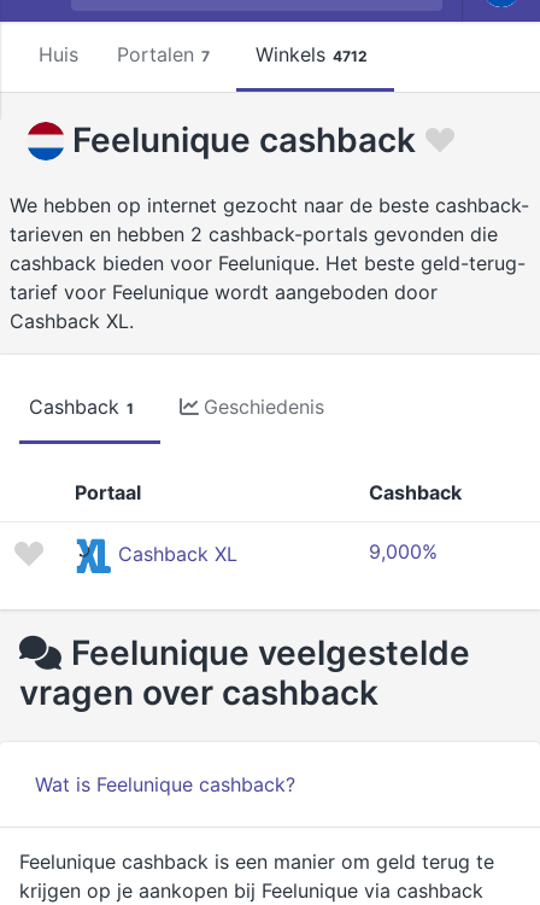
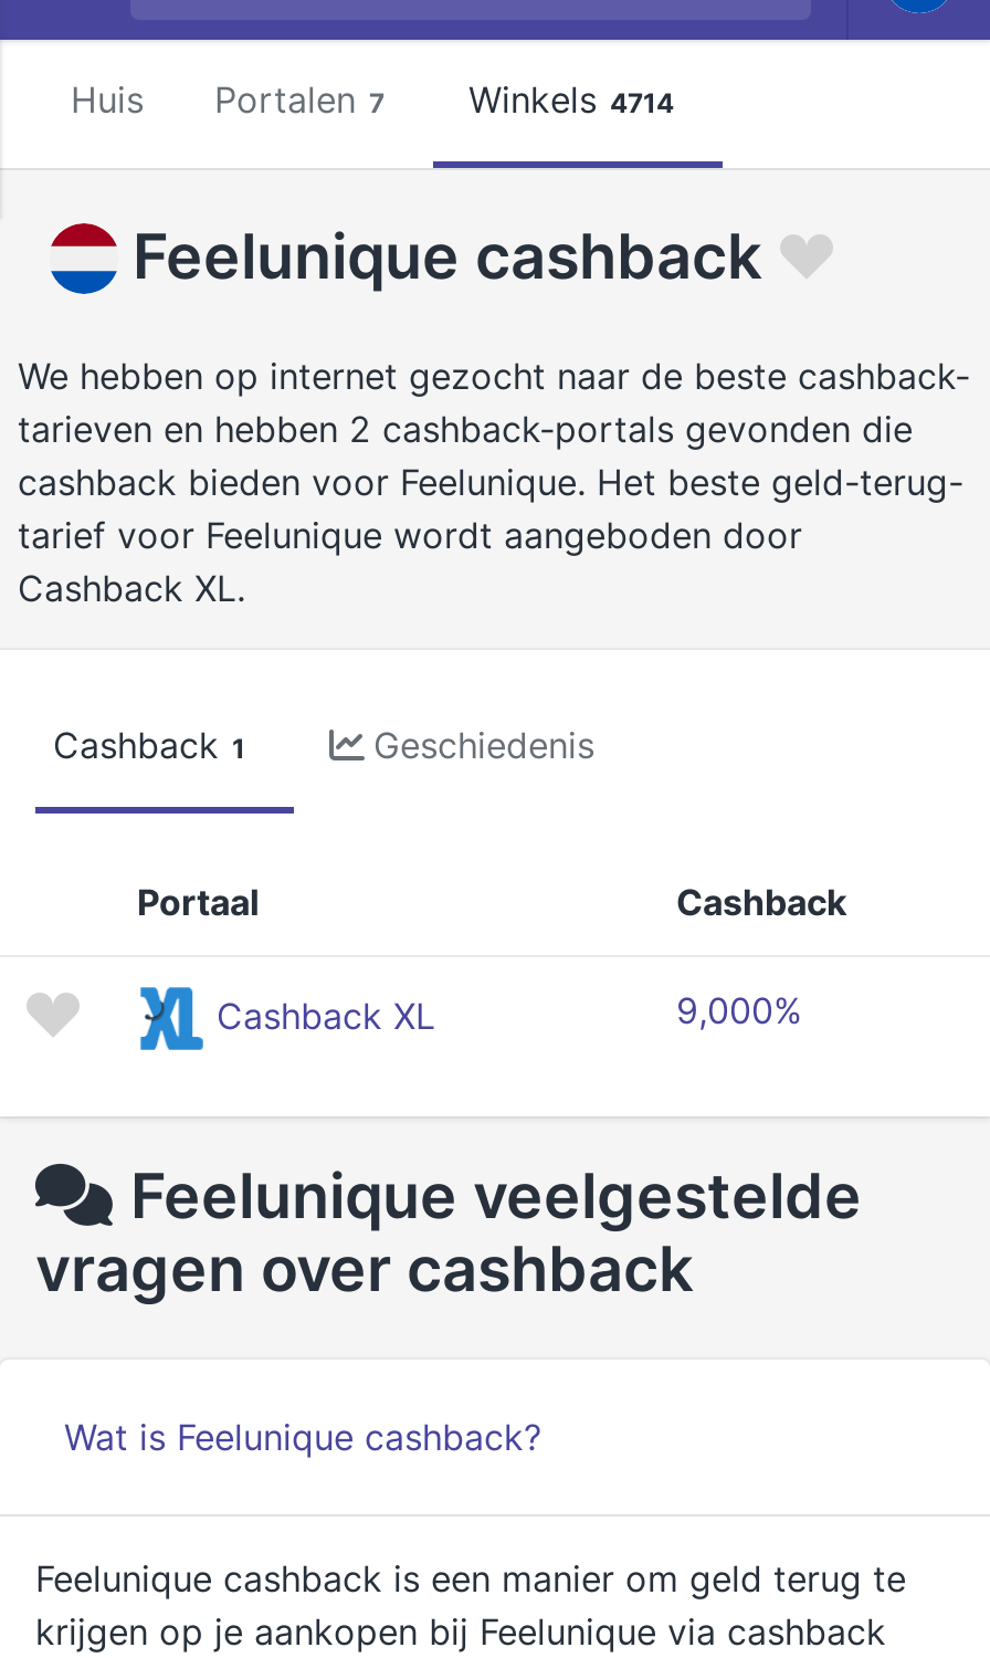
[39,42,368,66] Huis Portalen 7 Winkels 4712 -> [71,77,674,122] Huis Portalen 7 Winkels 4714

